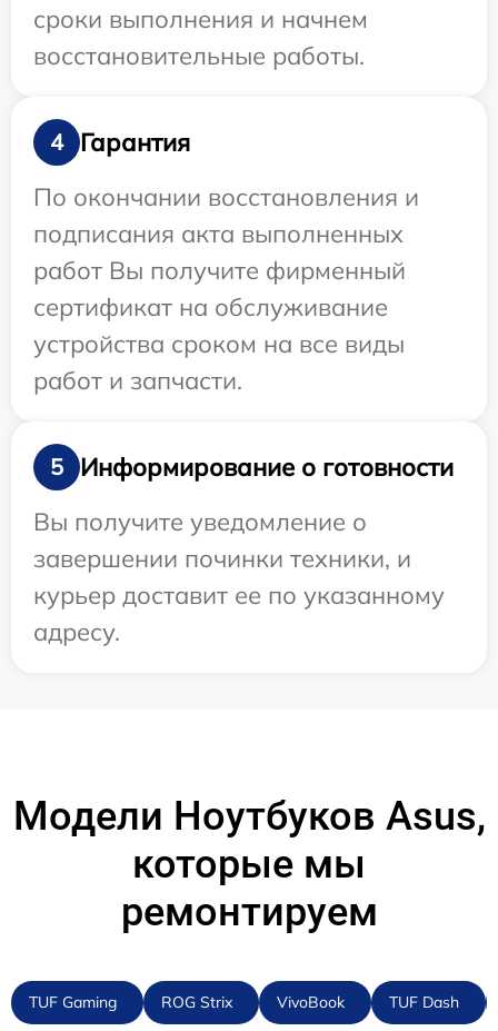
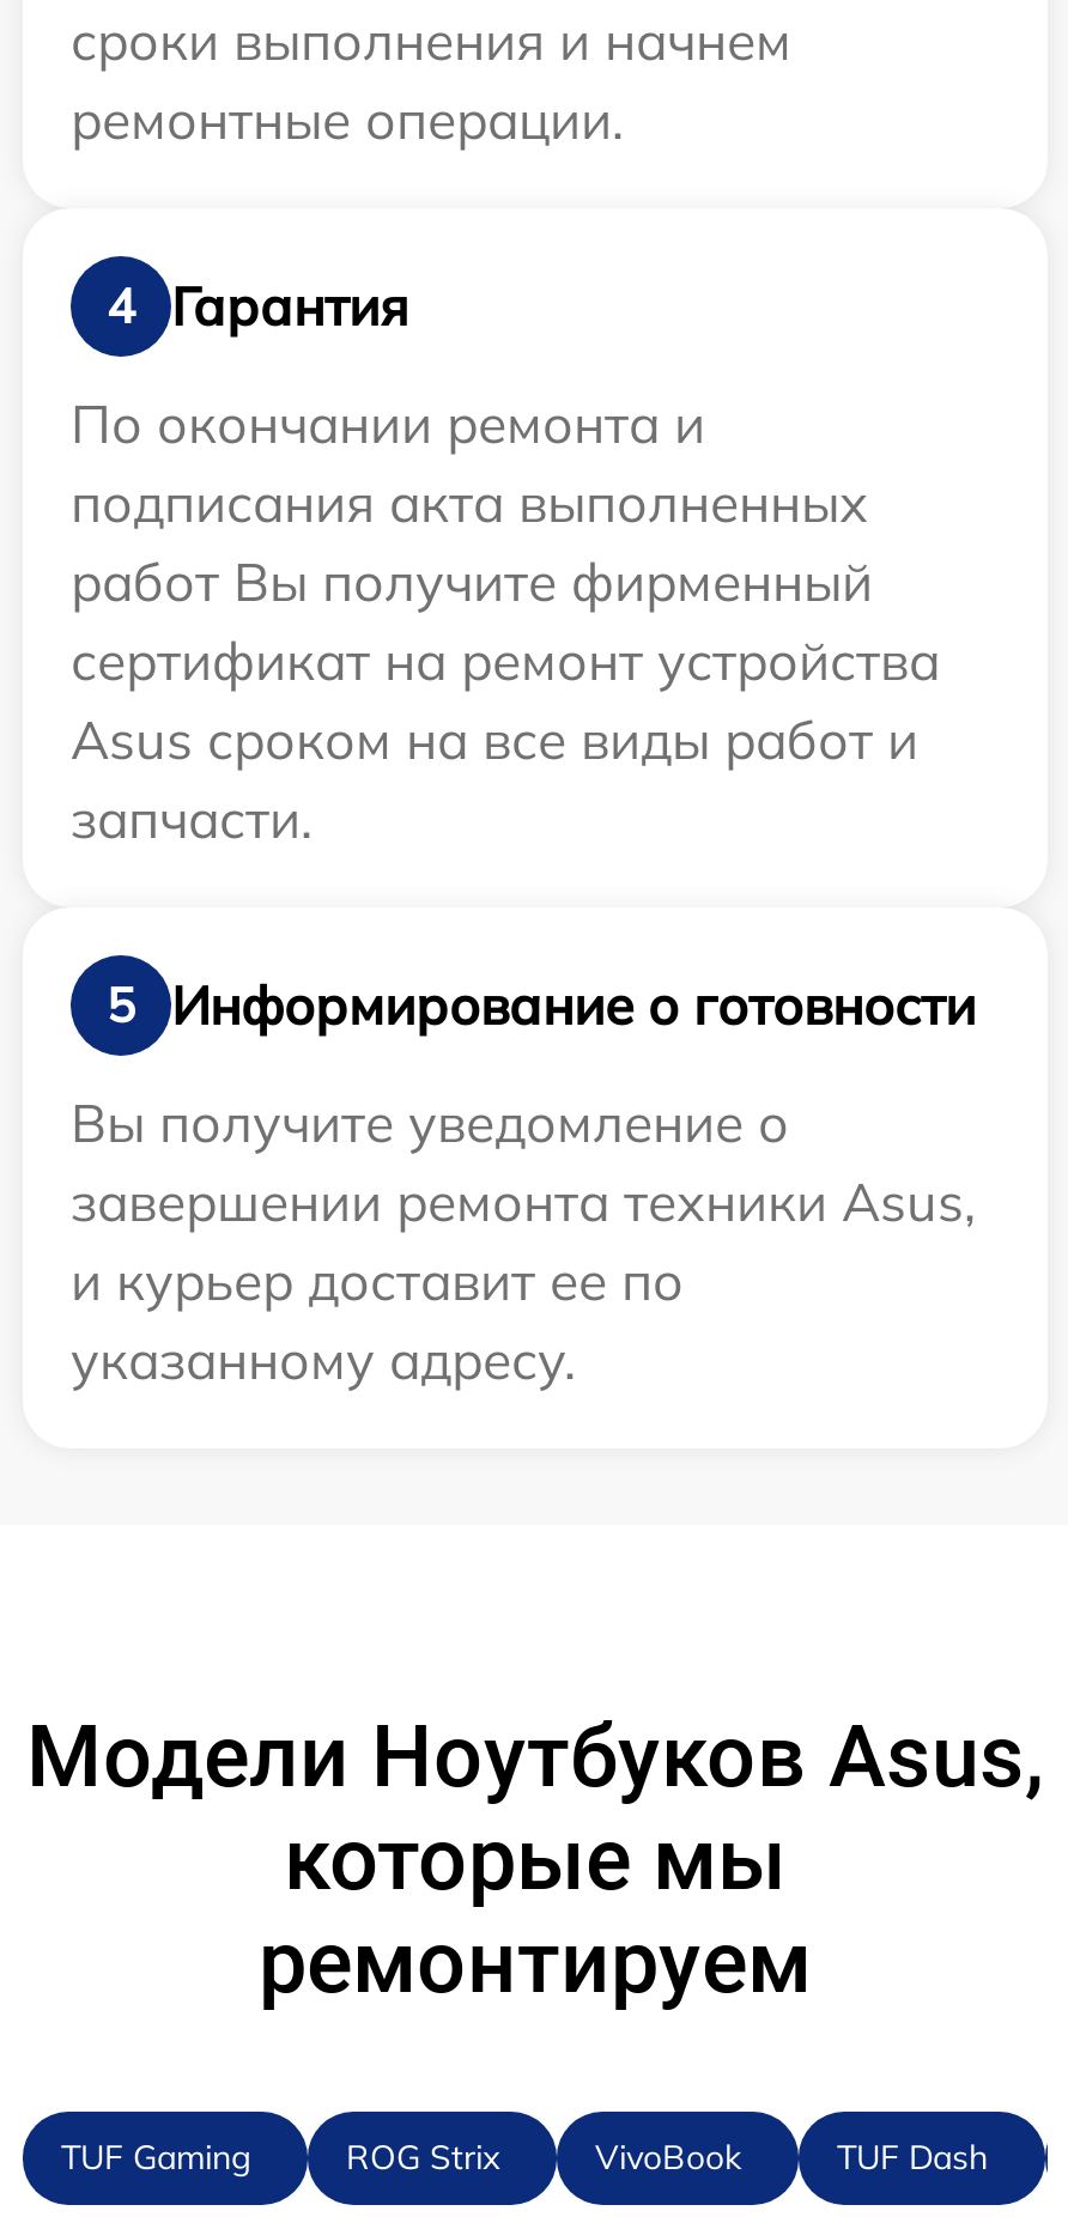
[33,40,365,72] восстановительные работы. -> [71,87,624,154] ремонтные операции.
[33,182,419,213] По окончании восстановления и -> [71,391,705,458] По окончании ремонта и
[33,292,405,396] сертификат на обслуживание | устройства сроком на все виды | работ и запчасти. -> [71,628,940,853] сертификат на ремонт устройства | Asus сроком на все виды работ и | запчасти.
[33,543,445,648] завершении починки техники, и | курьер доставит ее по указанному | адресу. -> [71,1169,976,1394] завершении ремонта техники Asus, | и курьер доставит ее по | указанному адресу.

